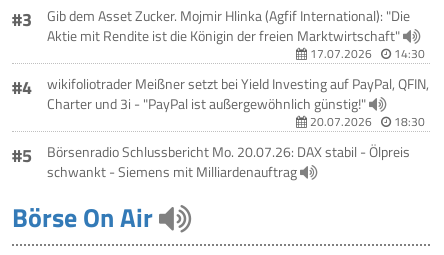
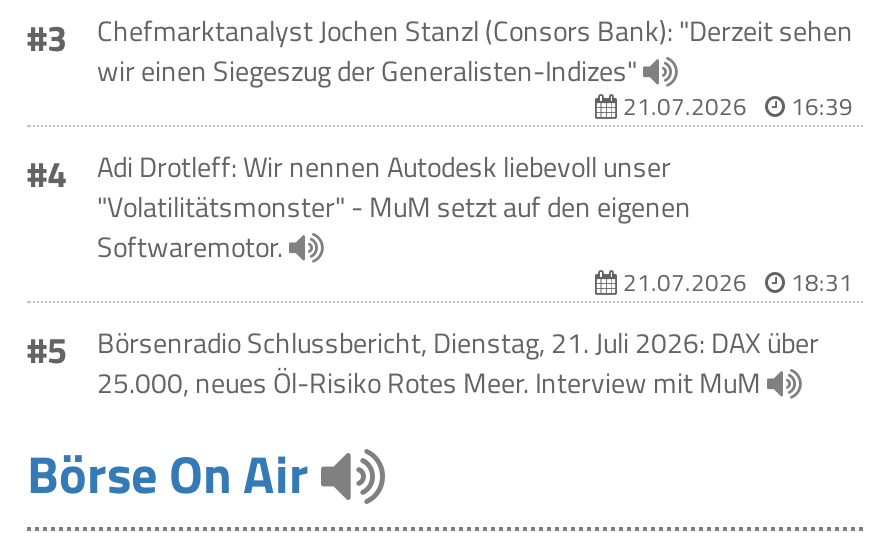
[47,5,425,63] Gib dem Asset Zucker. Mojmir Hlinka (Agfif International): "Die | Aktie mit Rendite ist die Königin der freien Marktwirtschaft" | 17.07.2026 14:30 -> [97,10,853,126] Chefmarktanalyst Jochen Stanzl (Consors Bank): "Derzeit sehen | wir einen Siegeszug der Generalisten-Indizes" | 21.07.2026 16:39
[47,73,429,131] wikifoliotrader Meißner setzt bei Yield Investing auf PayPal, QFIN, | Charter und 3i - "PayPal ist außergewöhnlich günstig!" | 20.07.2026 18:30 -> [97,146,853,302] Adi Drotleff: Wir nennen Autodesk liebevoll unser | "Volatilitätsmonster" - MuM setzt auf den eigenen | Softwaremotor. | 21.07.2026 18:31
[47,141,410,182] Börsenradio Schlussbericht Mo. 20.07.26: DAX stabil - Ölpreis | schwankt - Siemens mit Milliardenauftrag -> [97,322,819,404] Börsenradio Schlussbericht, Dienstag, 21. Juli 2026: DAX über | 25.000, neues Öl-Risiko Rotes Meer. Interview mit MuM

